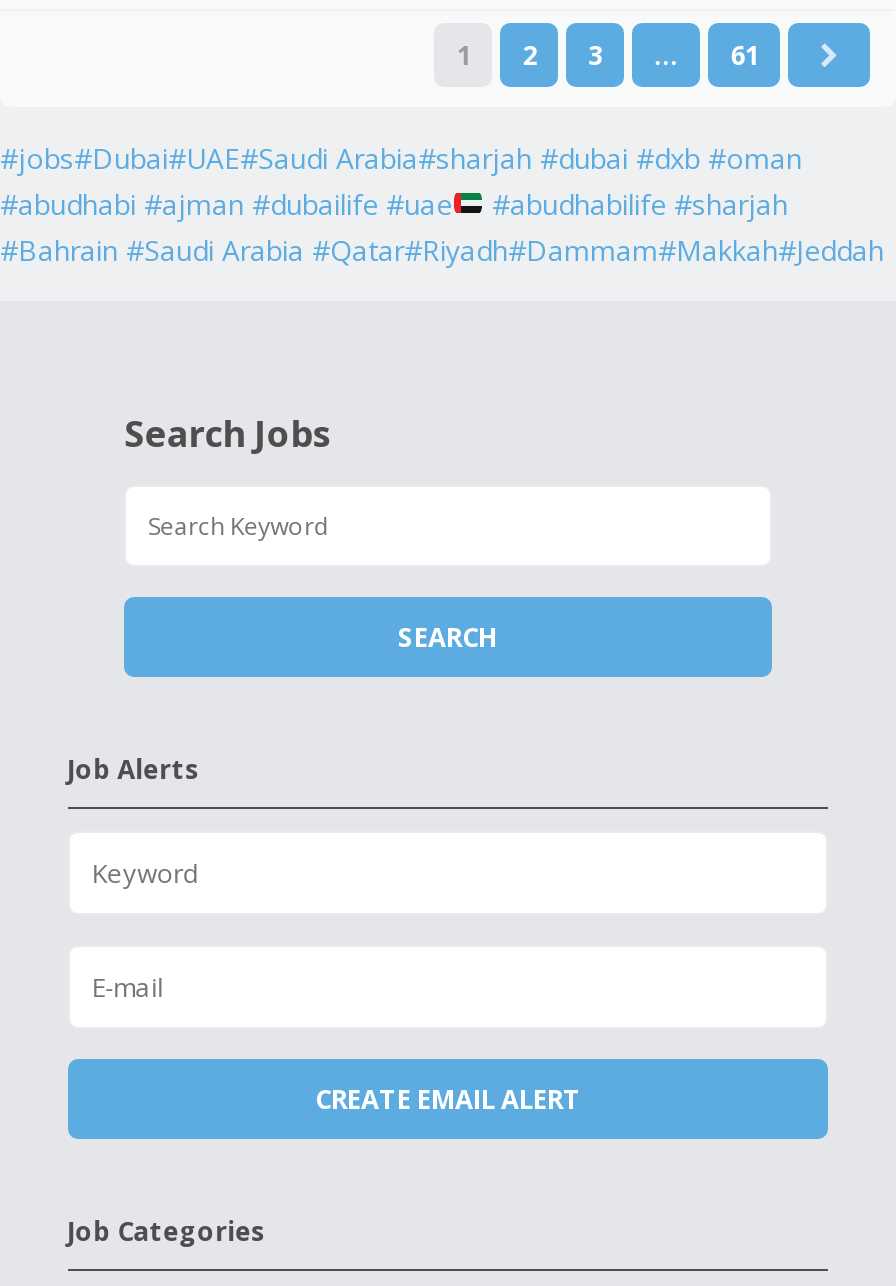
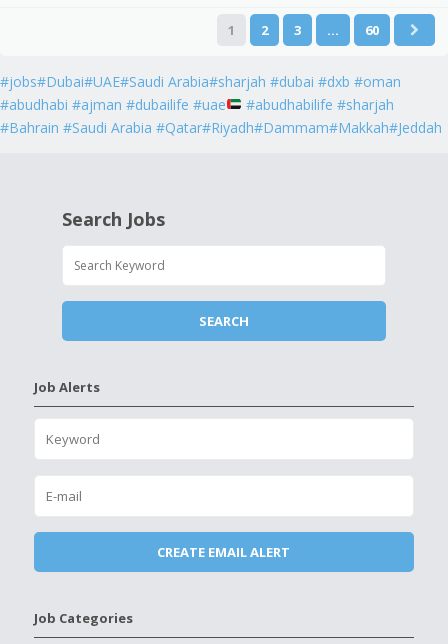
[731,37,759,73] 61 -> [365,21,379,39] 60

